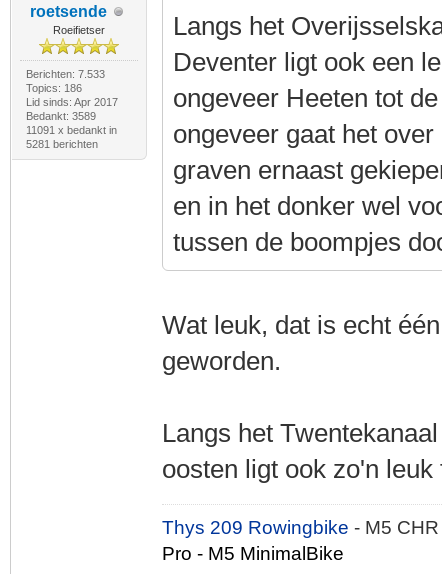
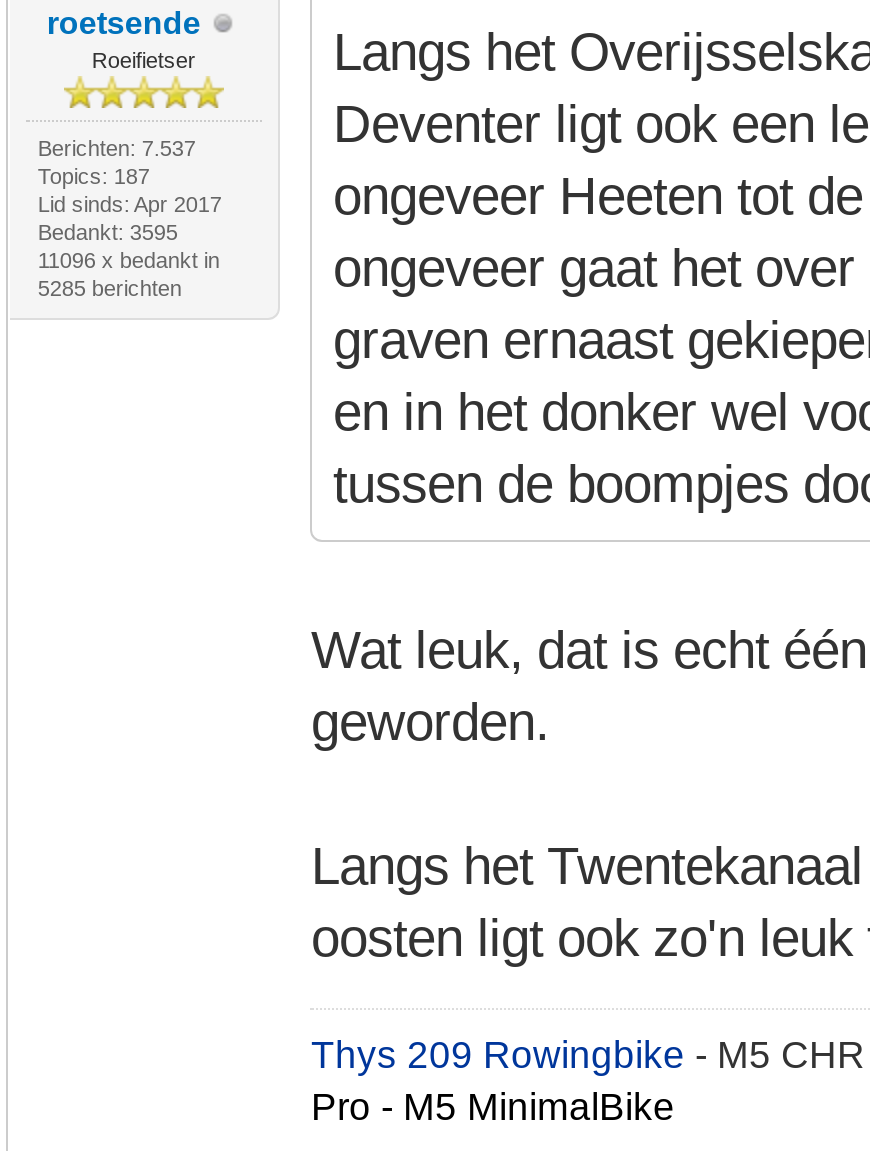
[26,68,105,80] Berichten: 7.533 -> [38,136,196,160] Berichten: 7.537
[26,82,82,94] Topics: 186 -> [38,164,150,188] Topics: 187
[26,110,96,122] Bedankt: 3589 -> [38,220,178,244] Bedankt: 3595
[26,124,117,136] 11091 x bedankt in -> [38,248,220,272] 11096 x bedankt in
[26,138,98,150] 5281 berichten -> [38,276,182,300] 5285 berichten

